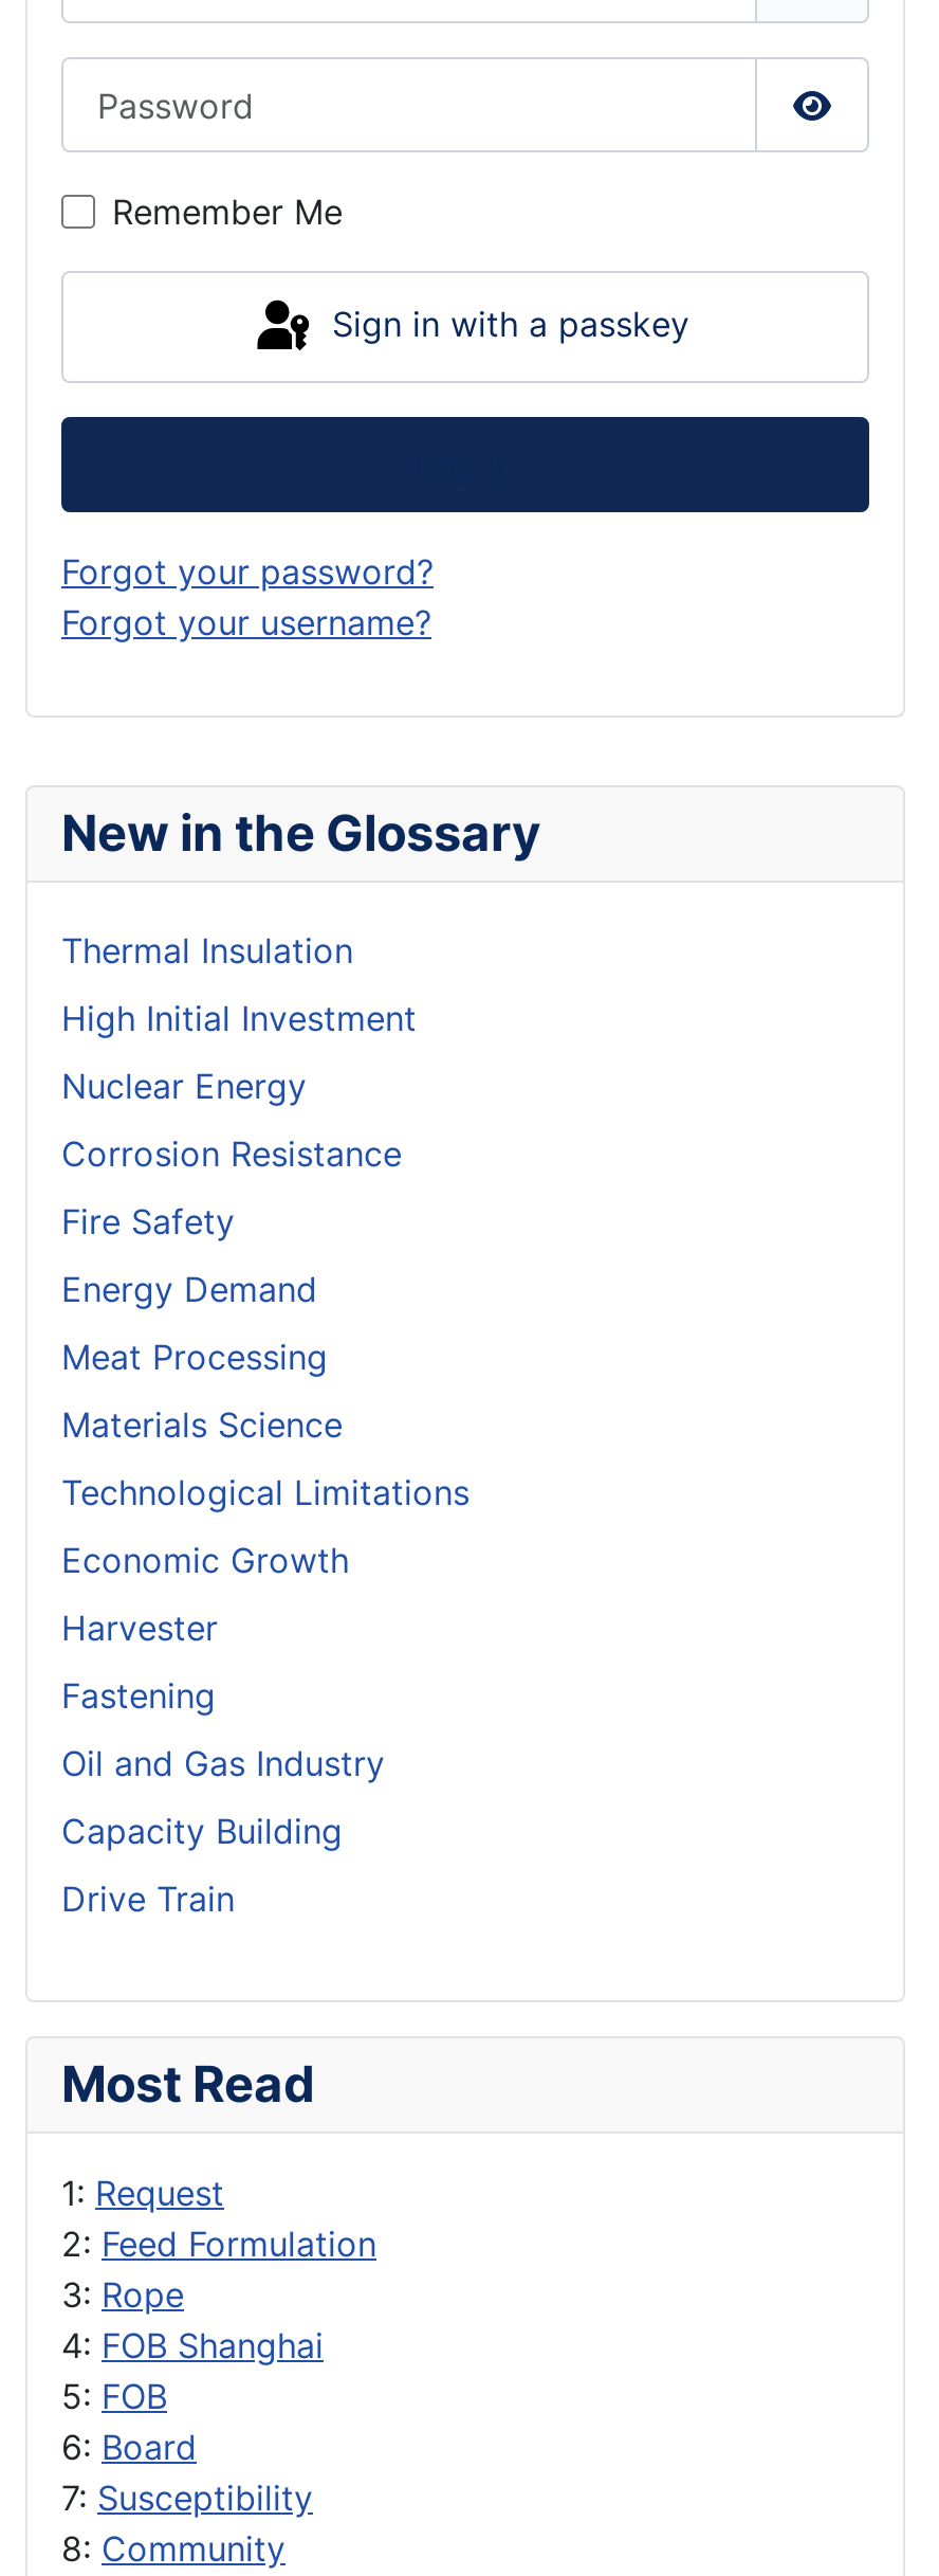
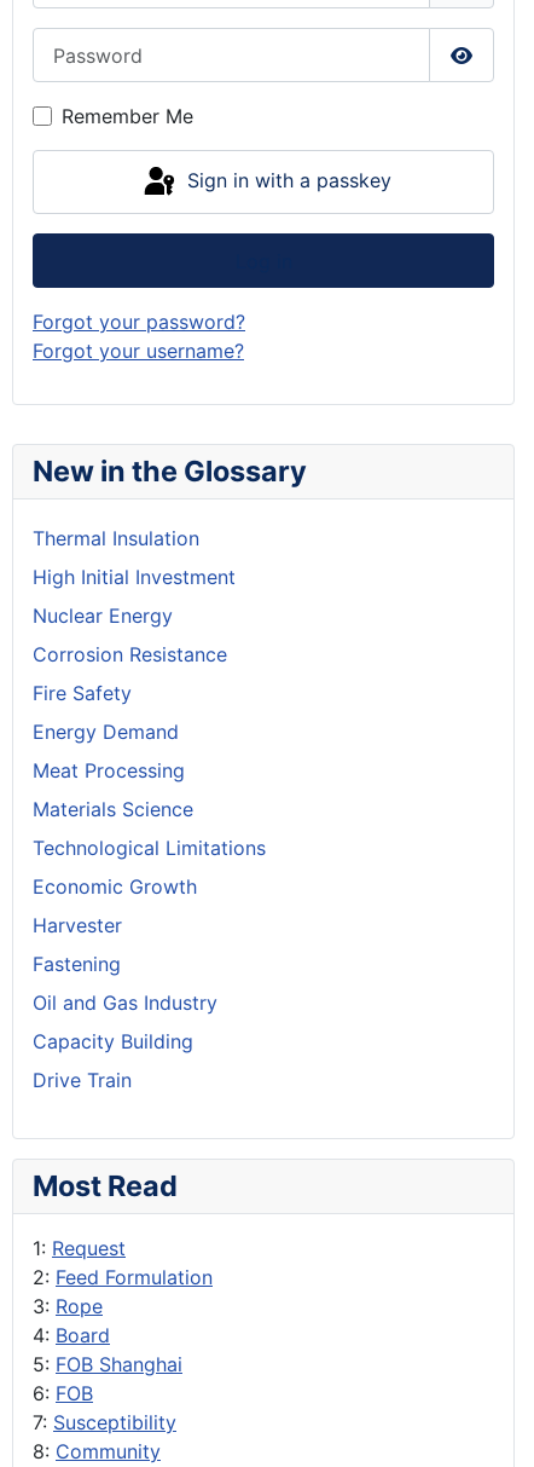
[61,2325,324,2468] 4: FOB Shanghai | 5: FOB | 6: Board -> [33,1323,182,1406] 4: Board | 5: FOB Shanghai | 6: FOB

